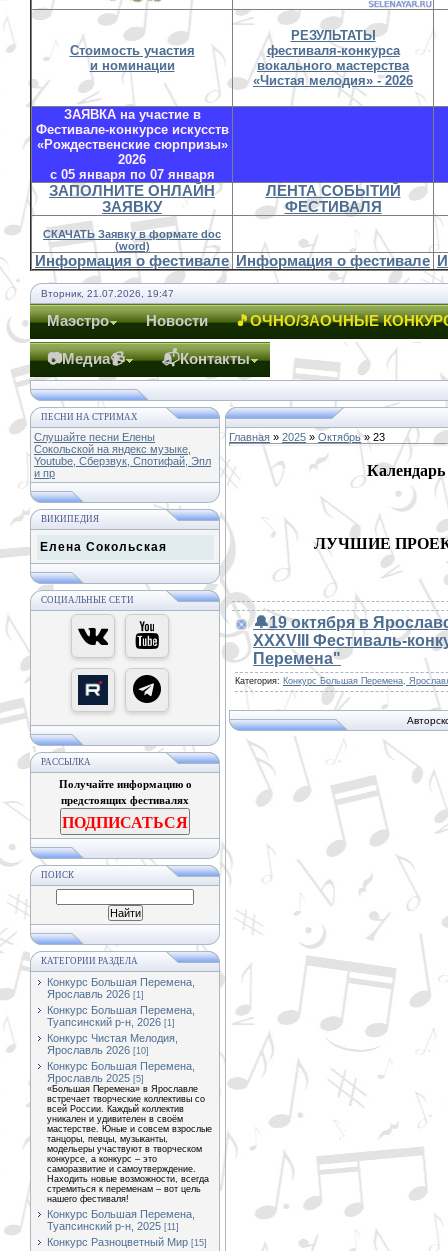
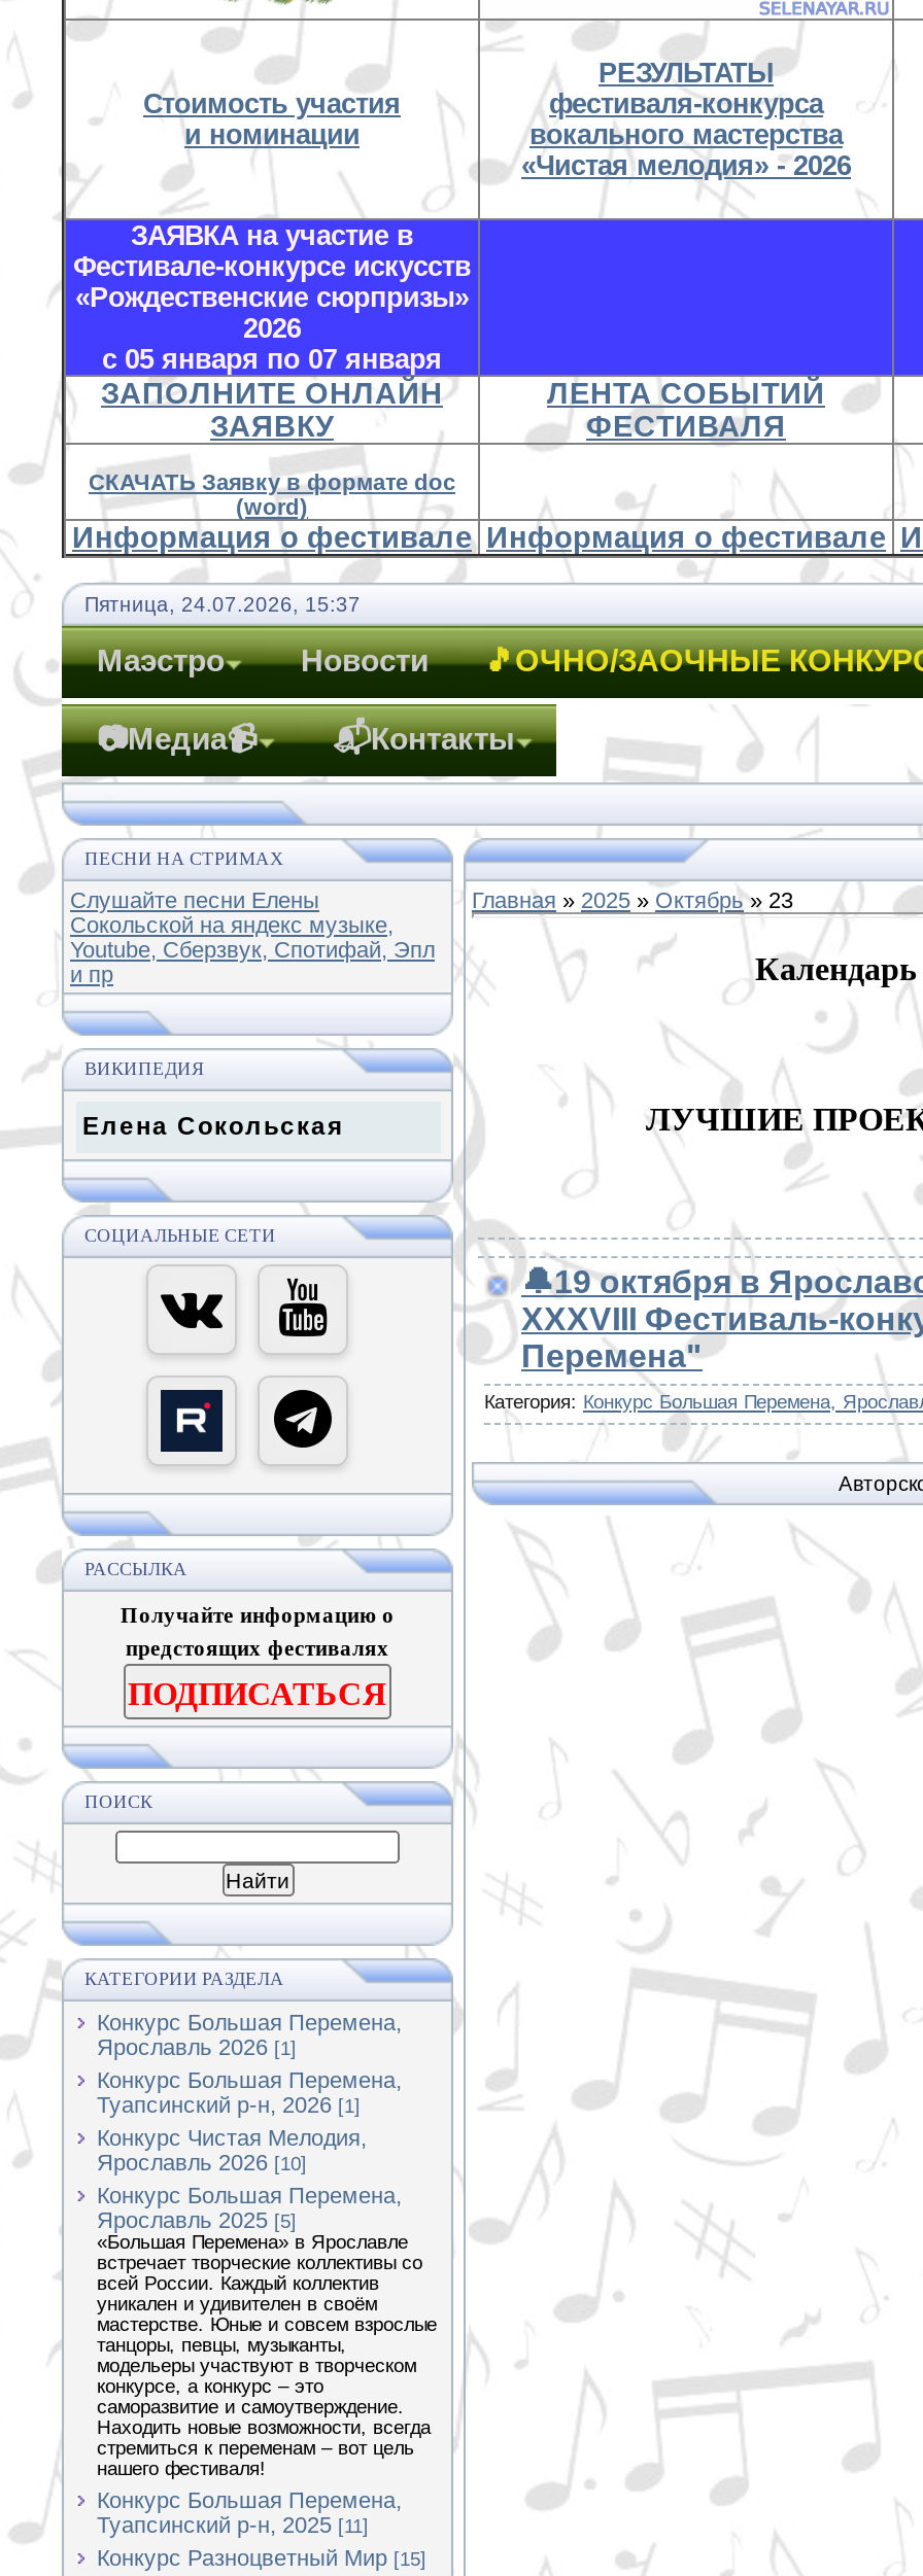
[41,288,174,299] Вторник, 21.07.2026, 19:47 -> [84,593,361,616] Пятница, 24.07.2026, 15:37

